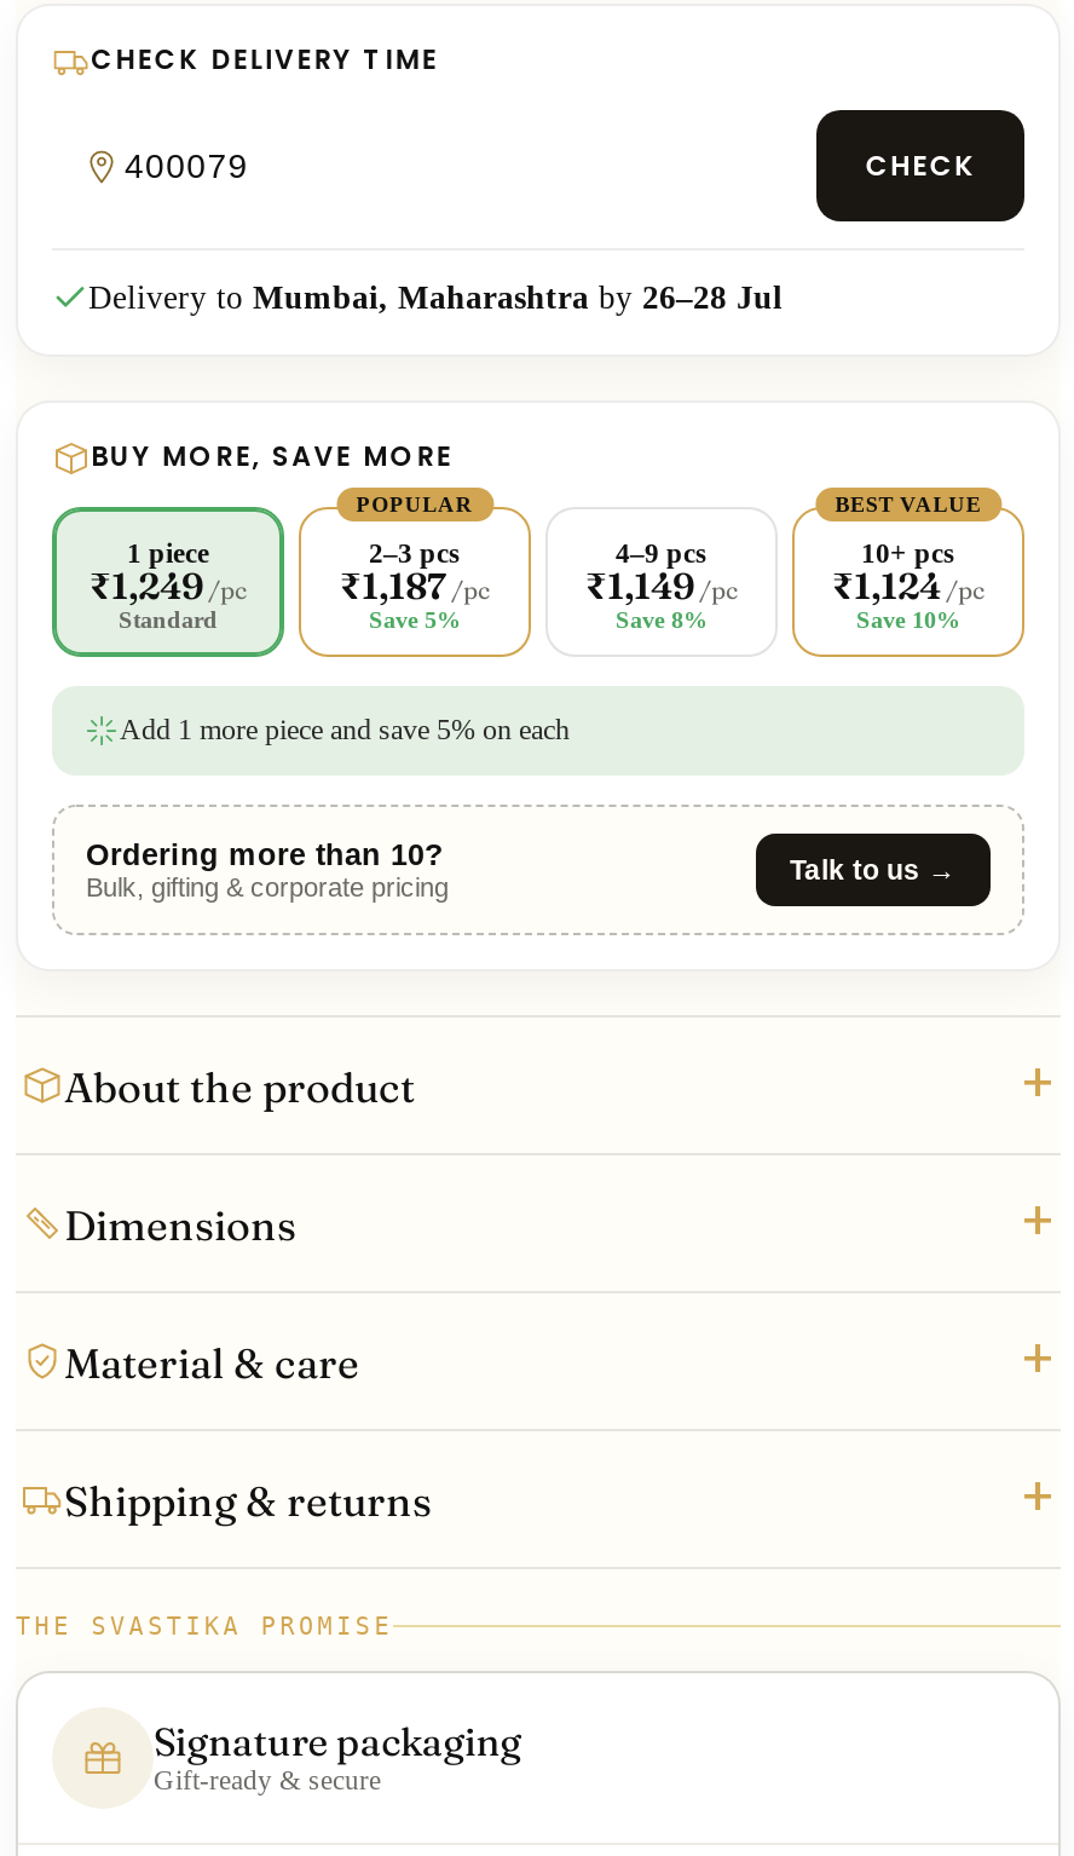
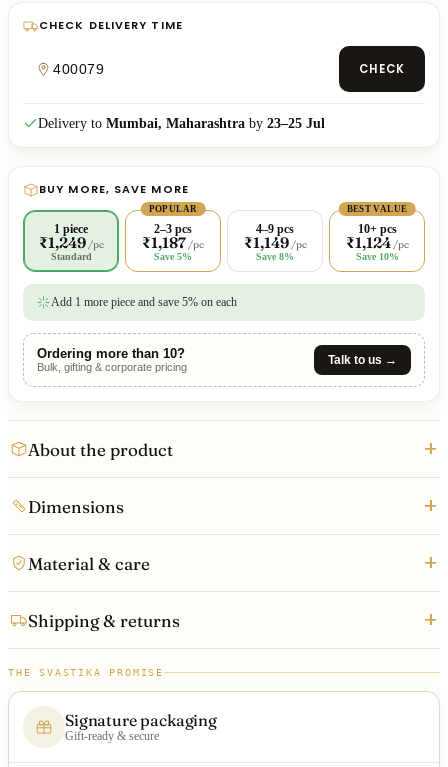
[88,279,783,316] Delivery to Mumbai, Maharashtra by 26–28 Jul -> [38,116,325,131] Delivery to Mumbai, Maharashtra by 23–25 Jul

